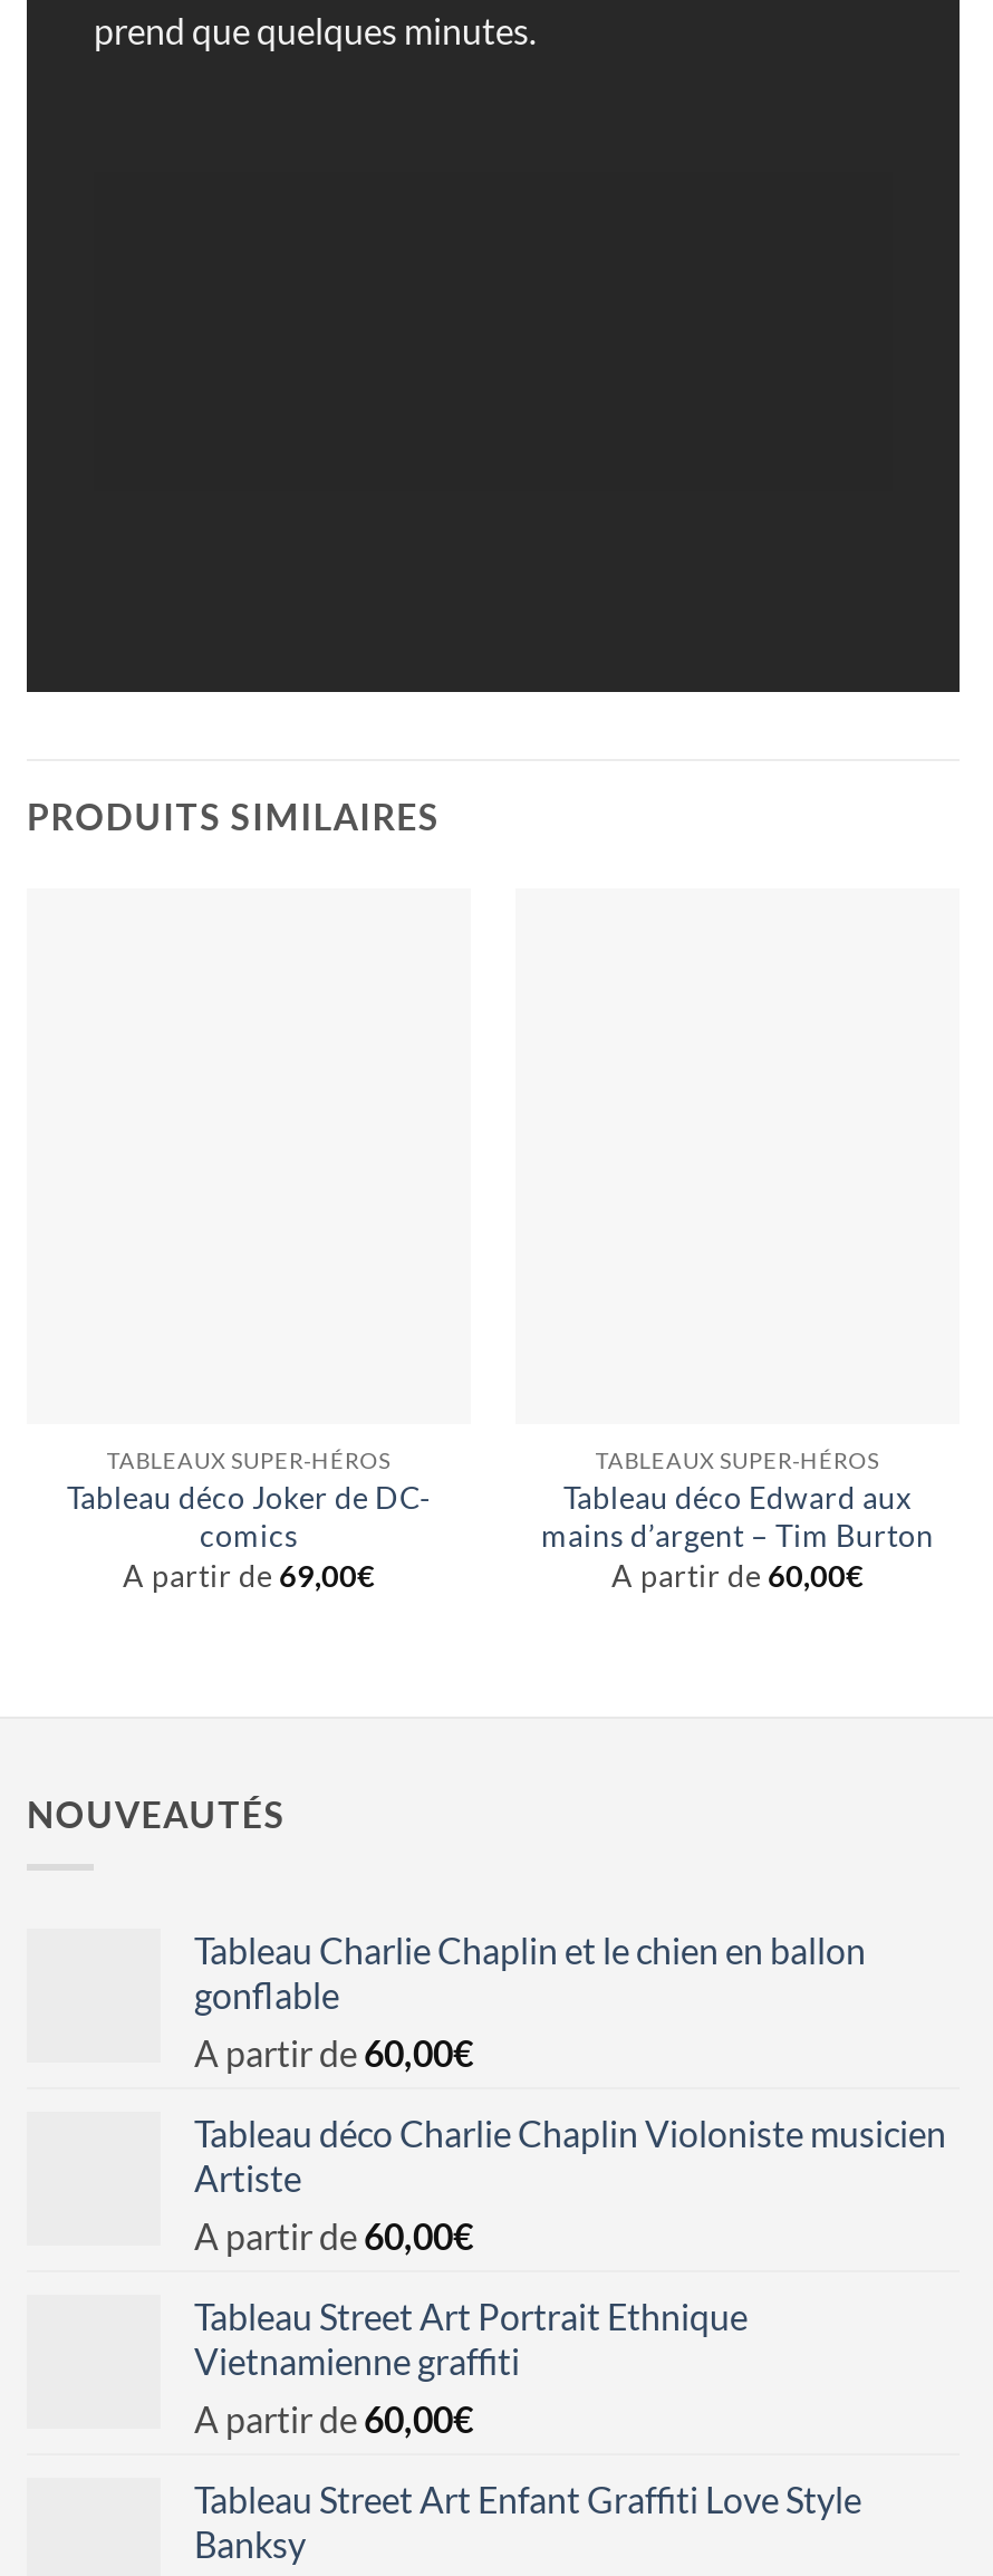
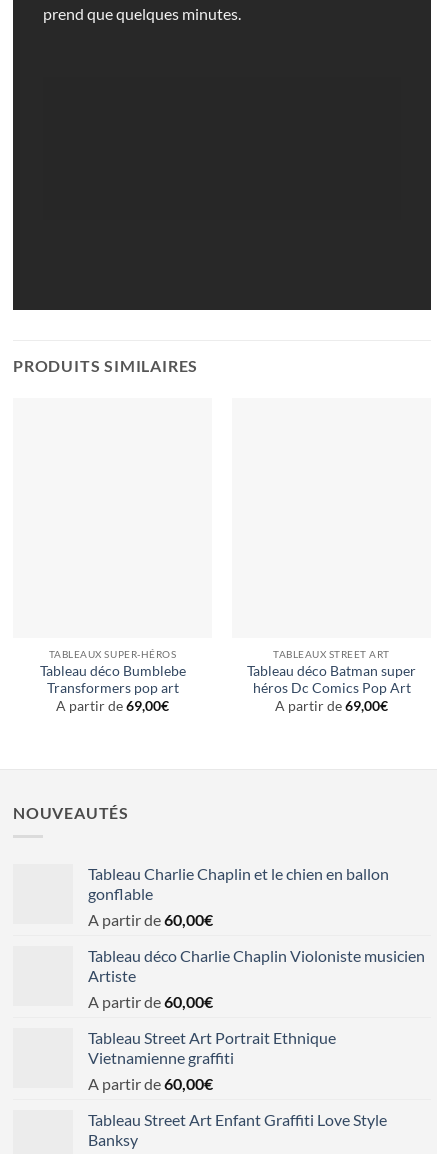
[541,1447,934,1594] TABLEAUX SUPER-HÉROS | Tableau déco Edward aux | mains d’argent – Tim Burton | A partir de 60,00€ -> [247,648,416,714] TABLEAUX STREET ART | Tableau déco Batman super | héros Dc Comics Pop Art | A partir de 69,00€
[67,1480,431,1553] Tableau déco Joker de DC- | comics -> [39,663,185,696] Tableau déco Bumblebe | Transformers pop art

